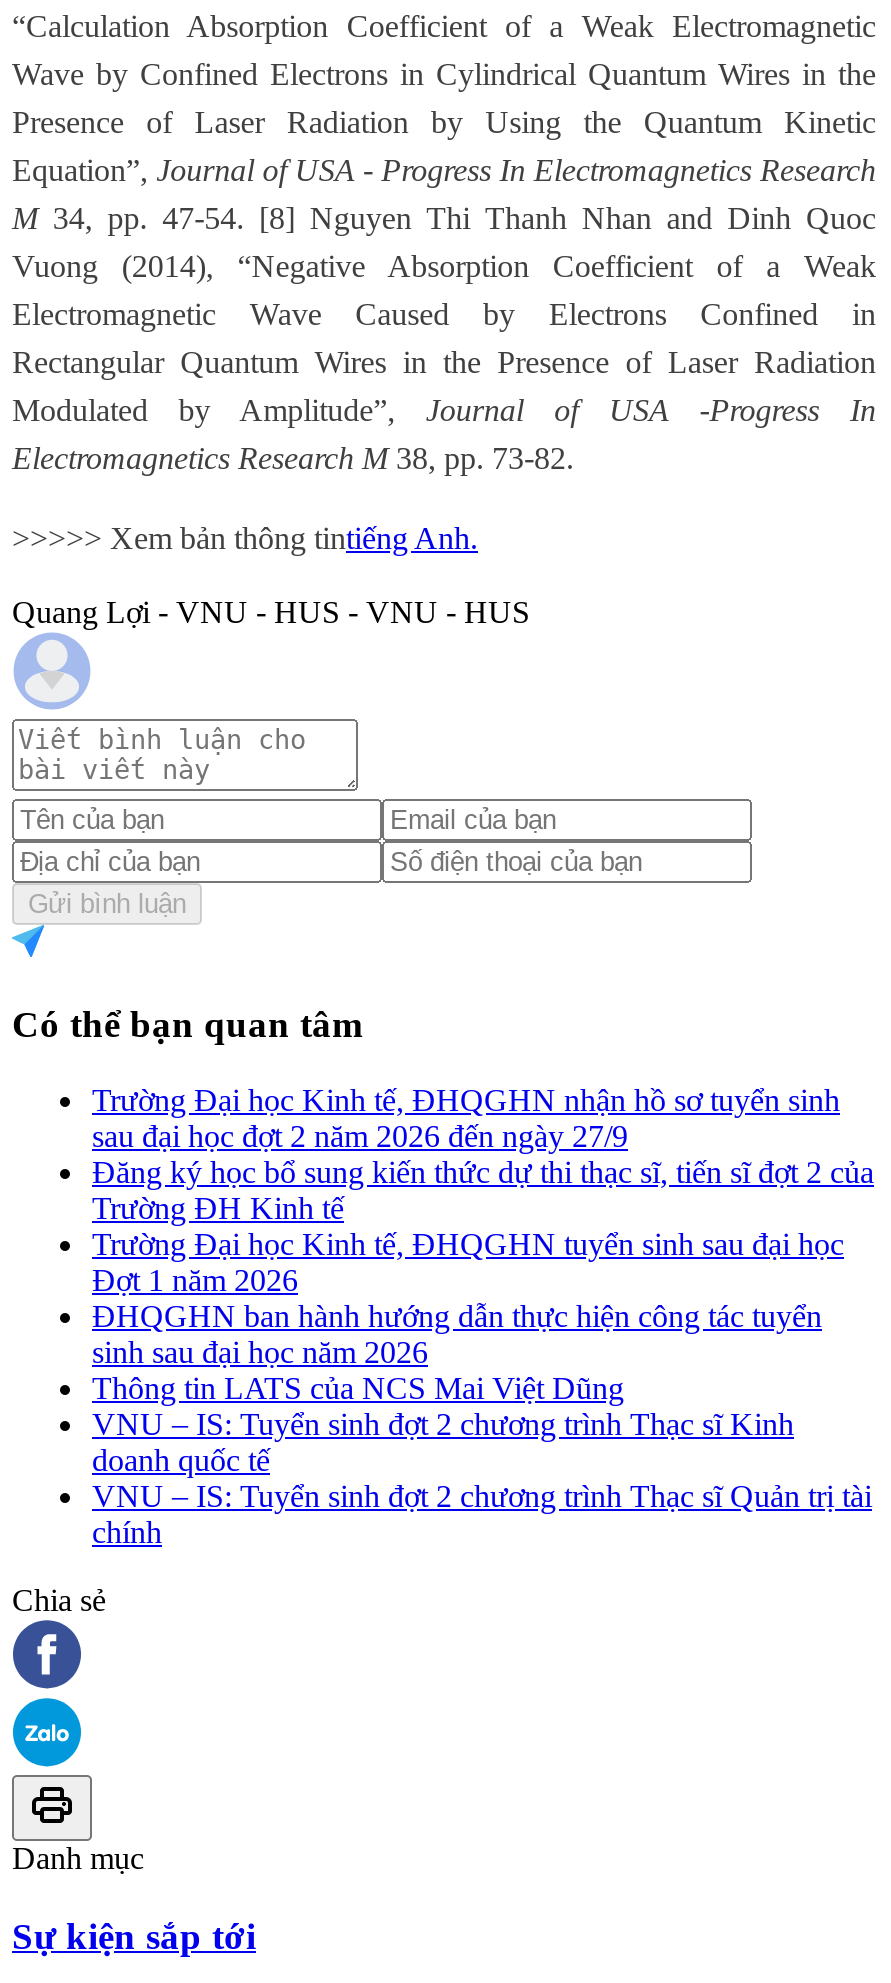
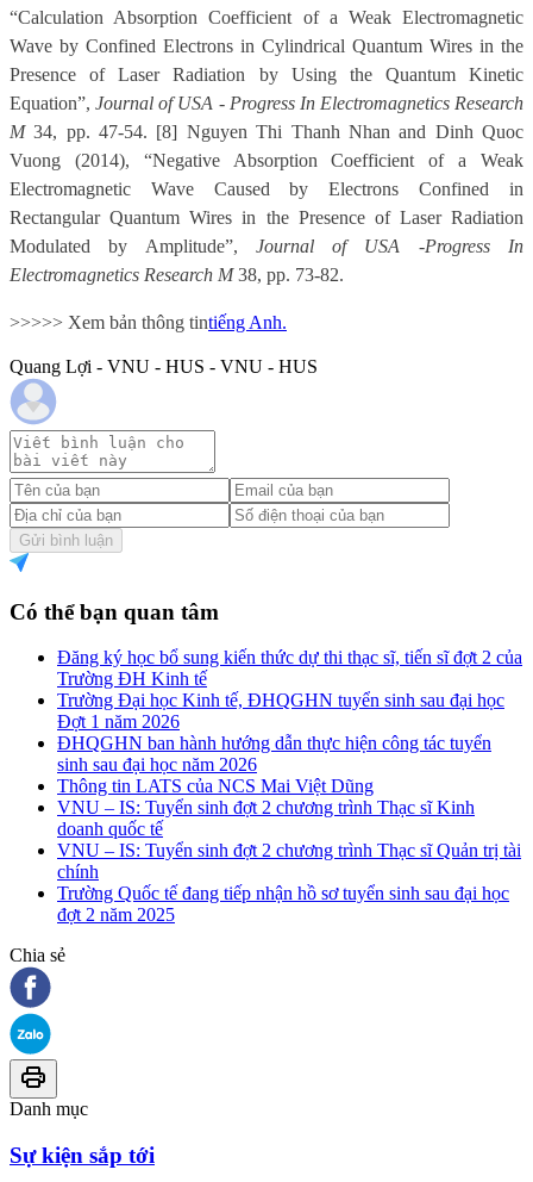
[92,1083,840,1153] Trường Đại học Kinh tế, ĐHQGHN nhận hồ sơ tuyển sinh | sau đại học đợt 2 năm 2026 đến ngày 27/9 -> none
moved [92,1155,874,1549] -> [57,647,522,882]: Đăng ký học bổ sung kiến thức dự thi thạc sĩ, tiến sĩ đợt 2 của | Trường ĐH Kinh tế | Trường Đại học Kinh tế, ĐHQGHN tuyển sinh sau đại học | ... | VNU – IS: Tuyển sinh đợt 2 chương trình Thạc sĩ Quản trị tài | chính
none -> [57,883,509,925] Trường Quốc tế đang tiếp nhận hồ sơ tuyển sinh sau đại học | đợt 2 năm 2025

